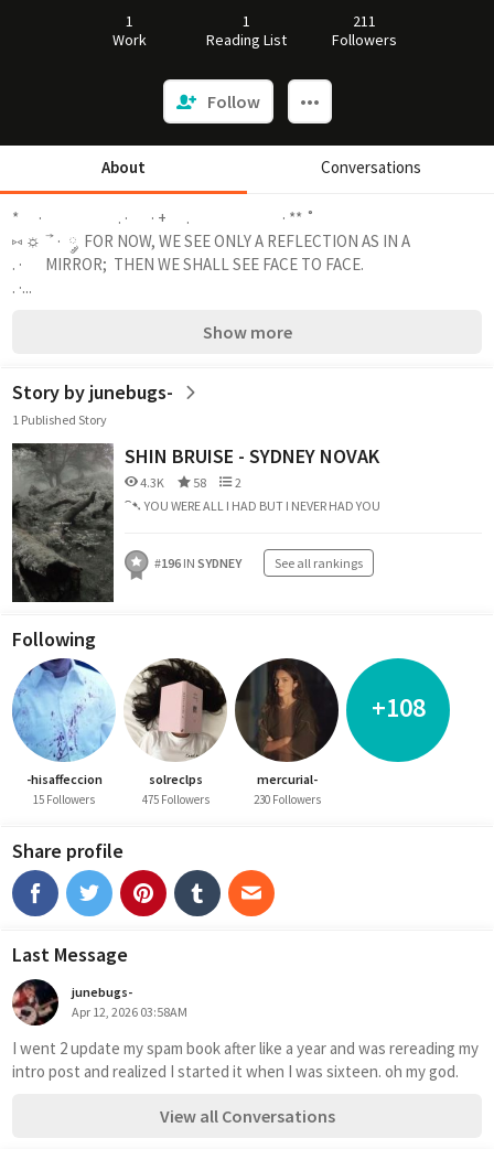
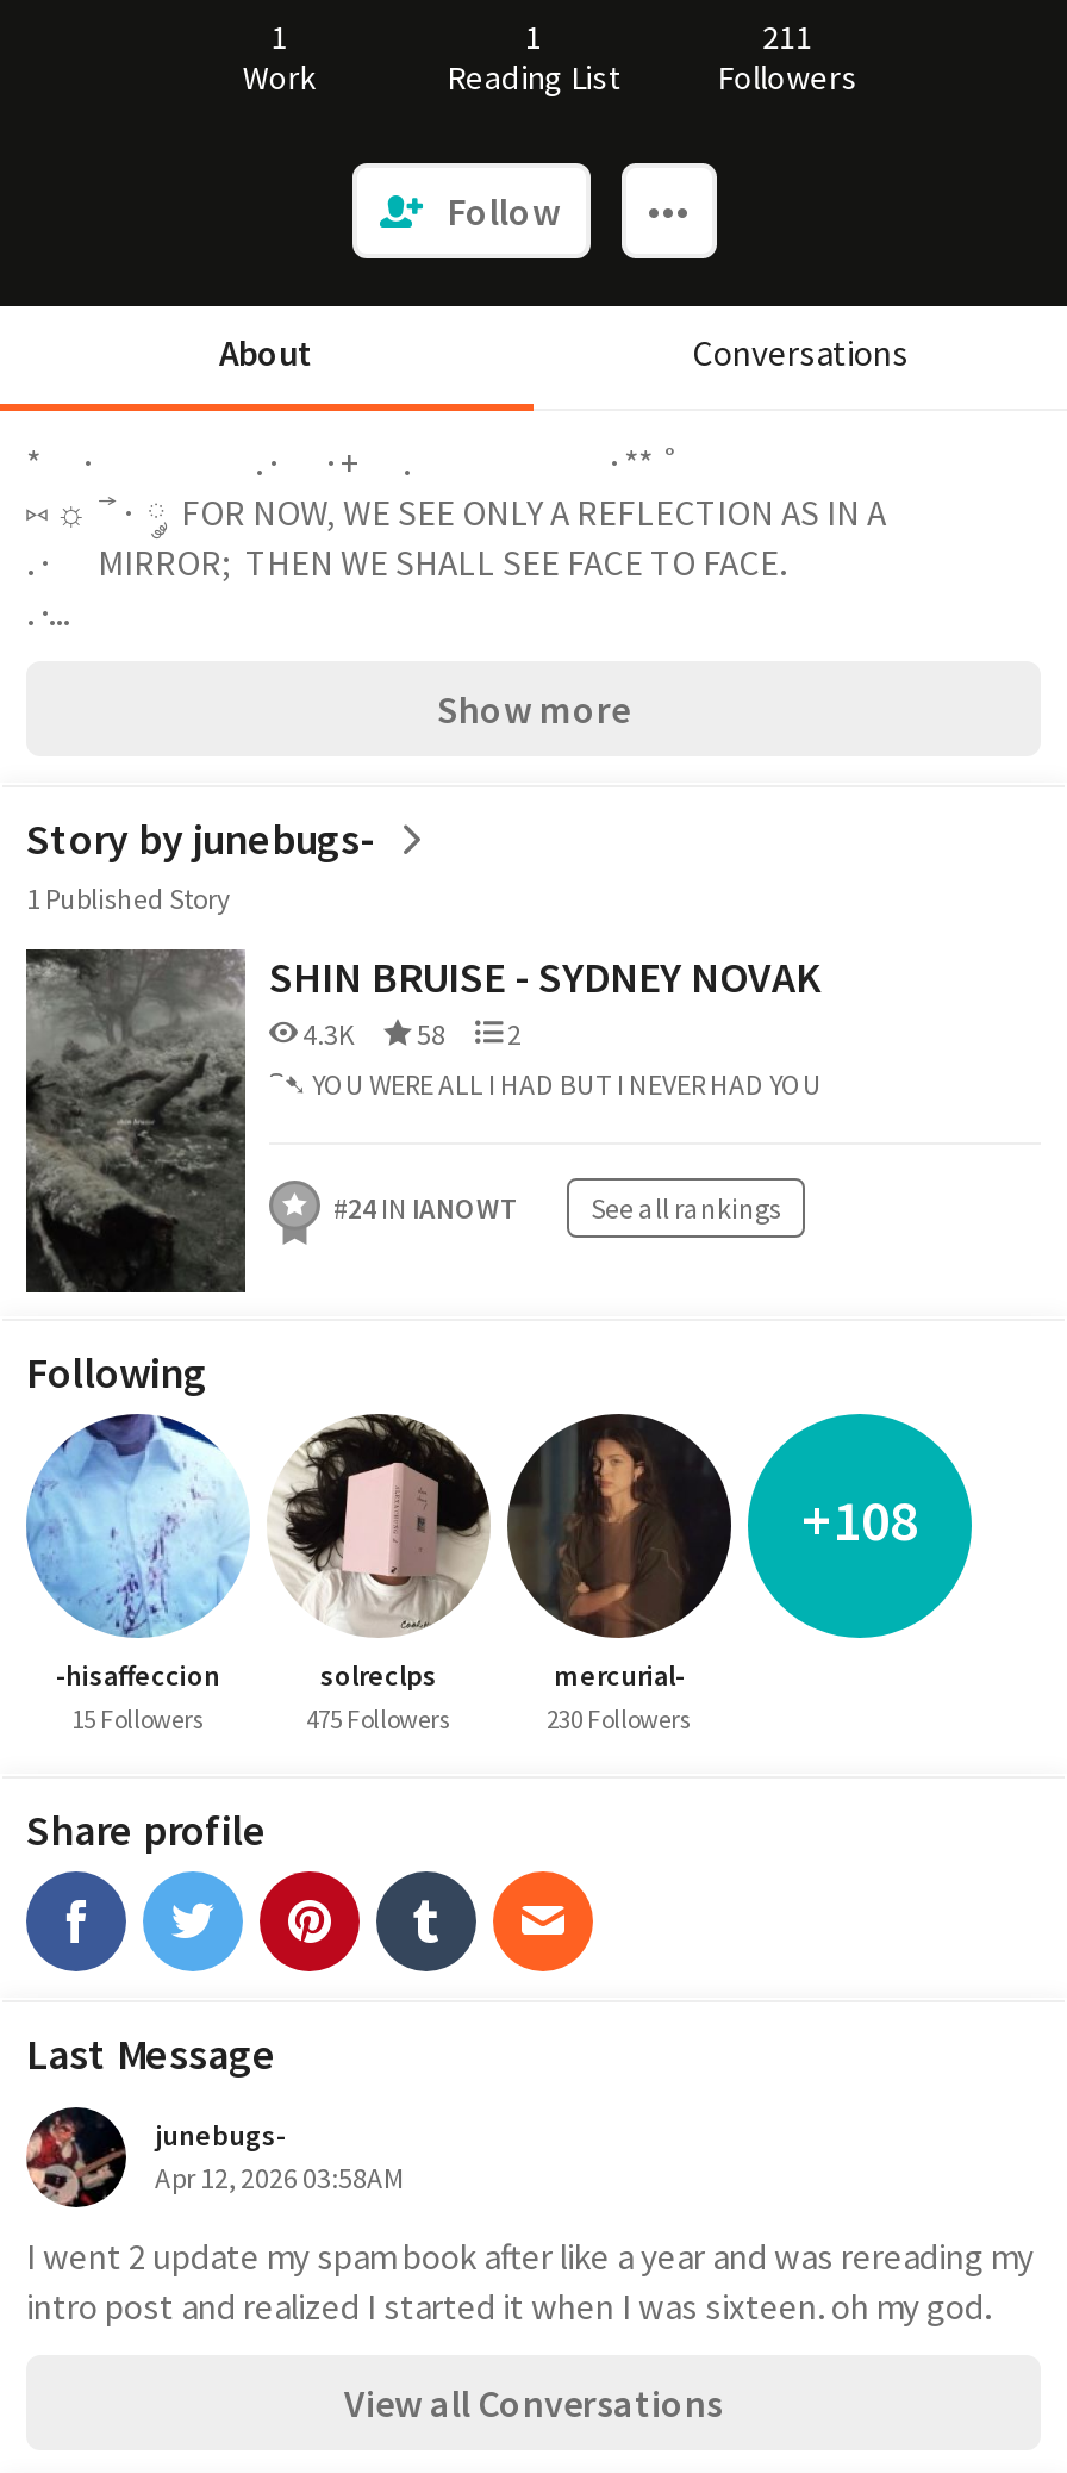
[154,555,363,571] #196 IN SYDNEY See all rankings -> [333,1190,781,1226] #24 IN IANOWT See all rankings

